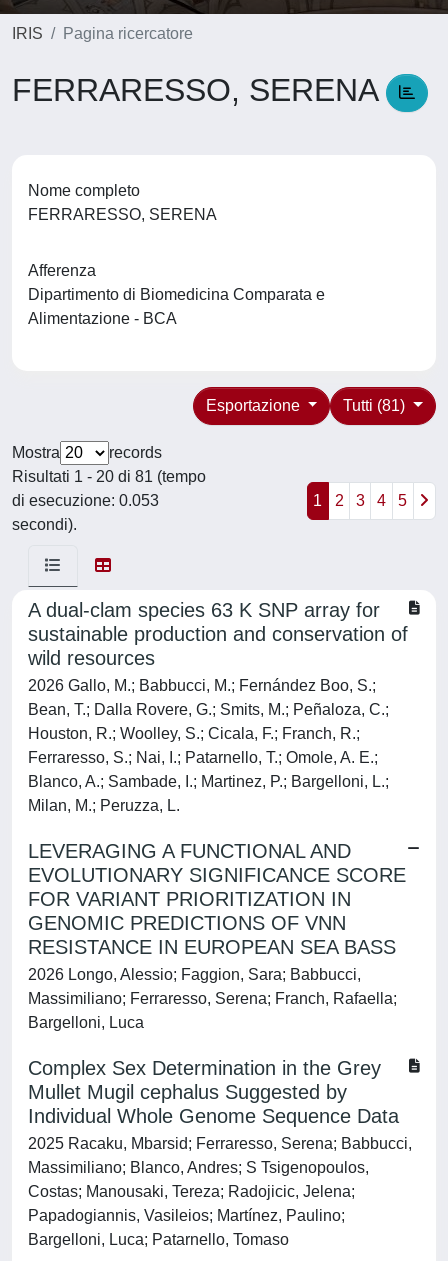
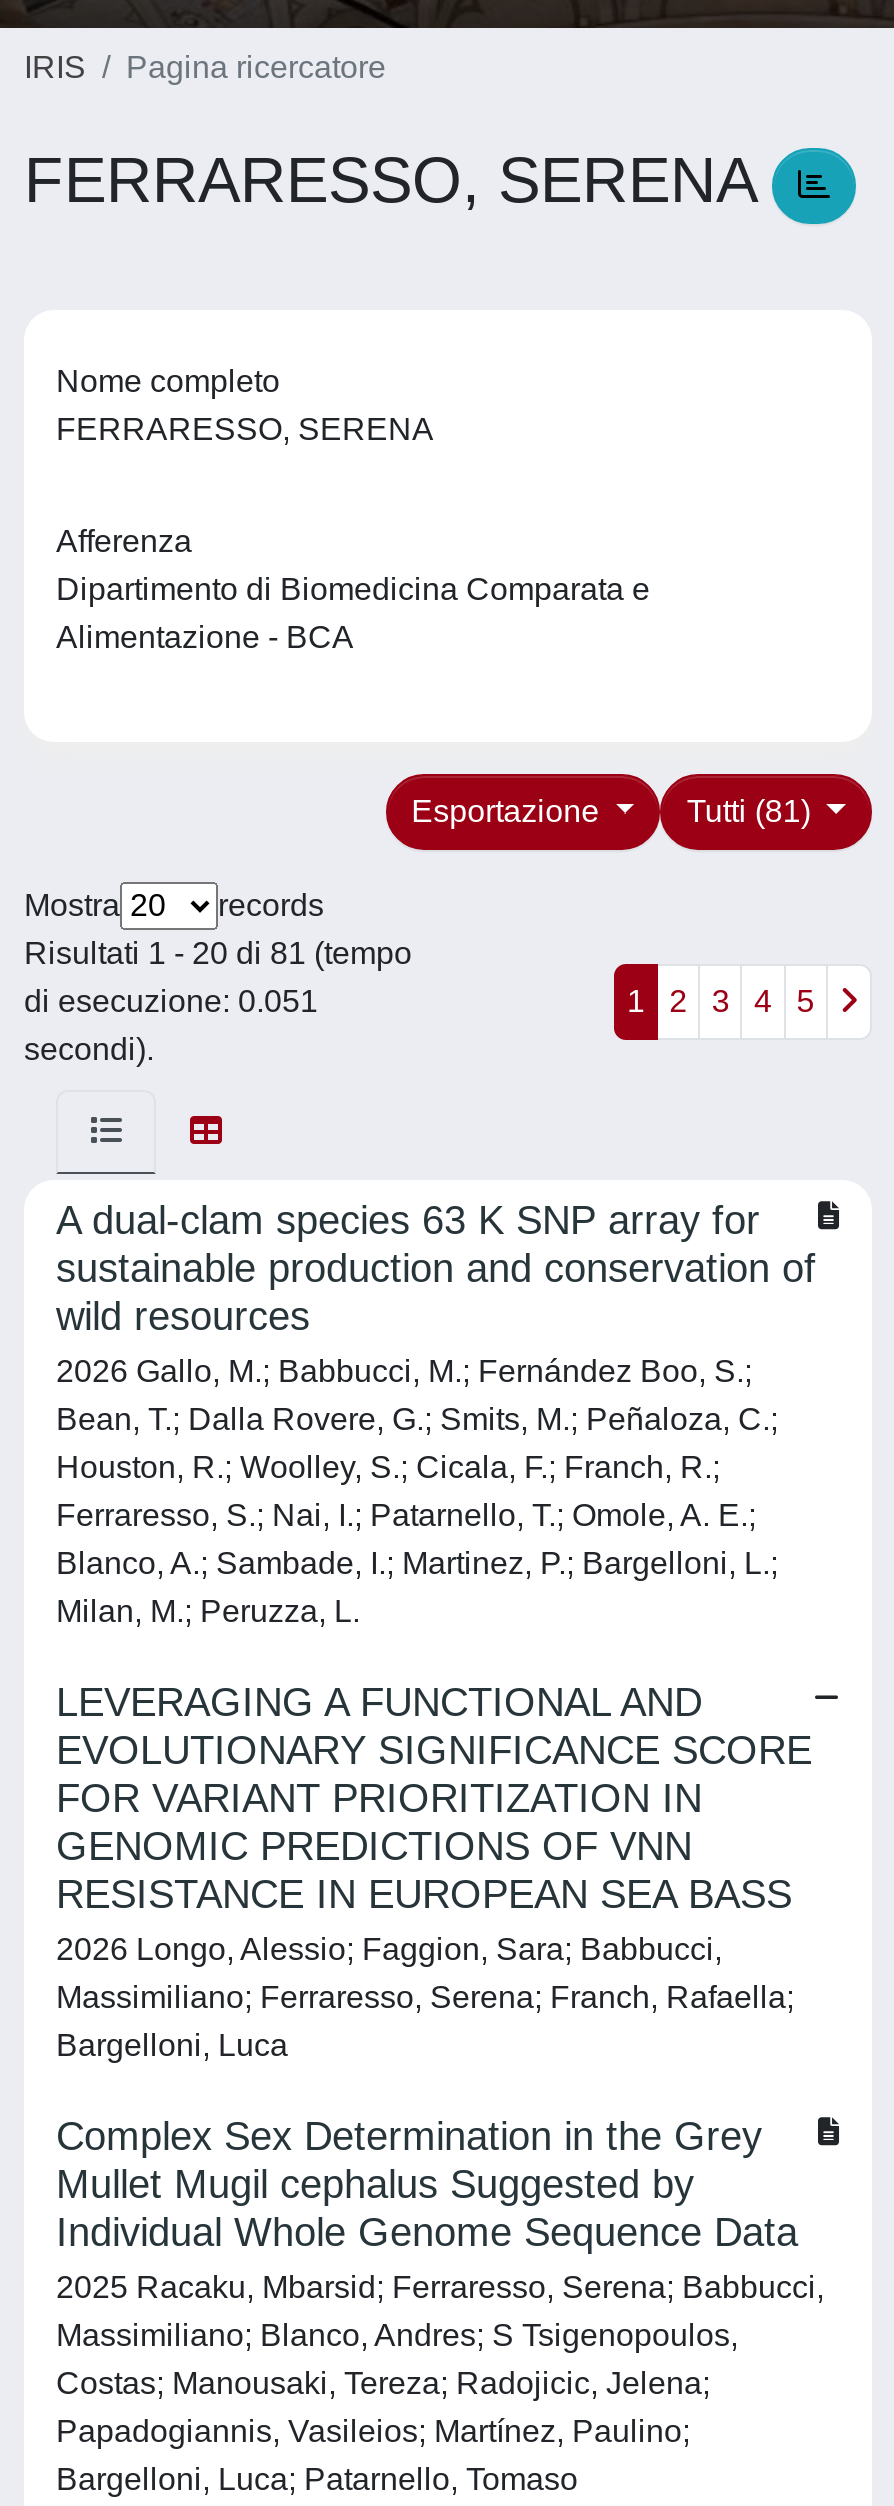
[12,492,159,509] di esecuzione: 0.053 -> [24,984,318,1018] di esecuzione: 0.051

